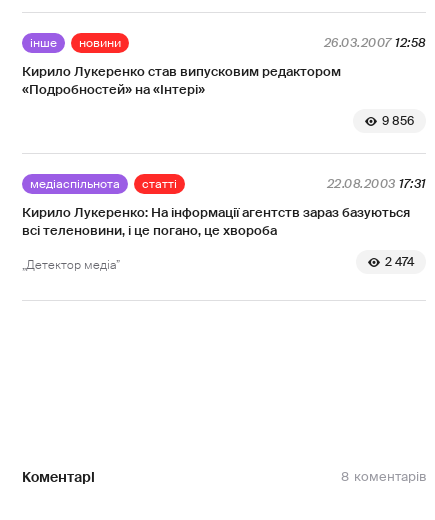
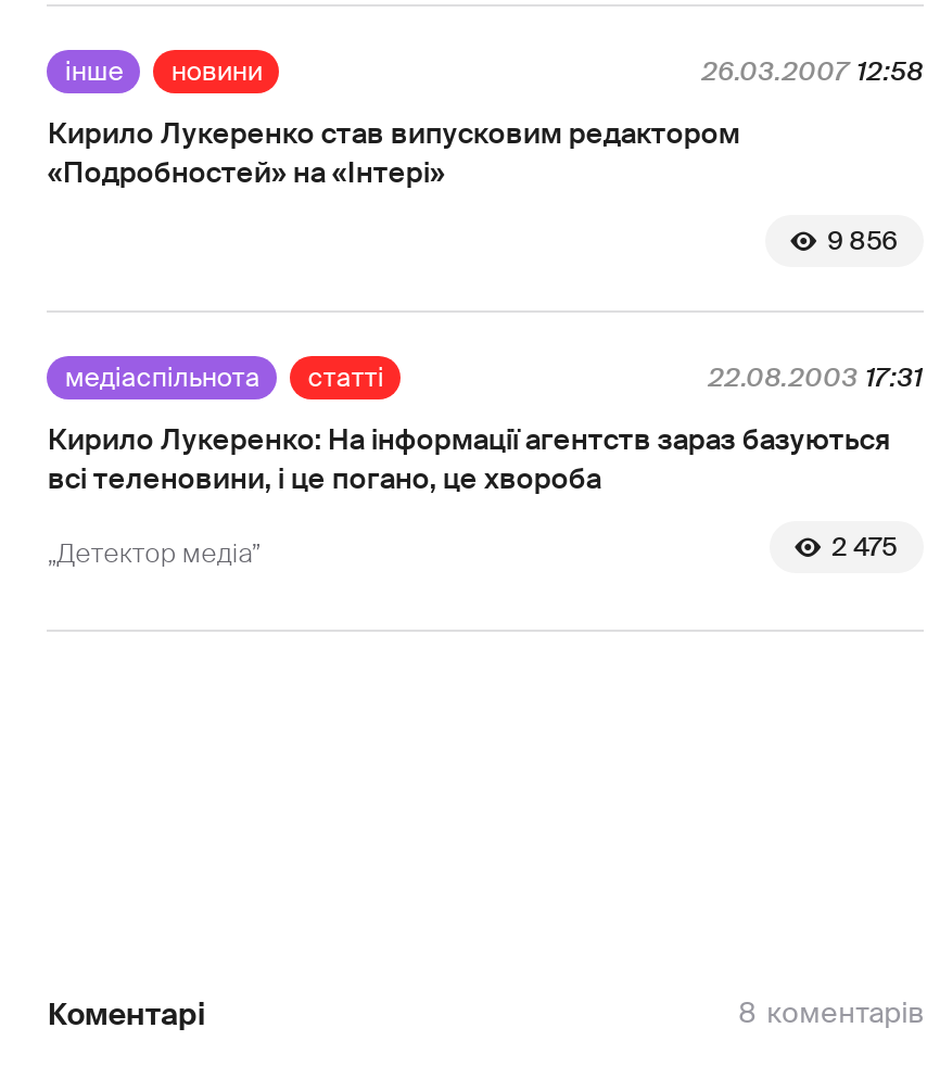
[385,254,414,270] 2 474 -> [832,530,897,565] 2 475

